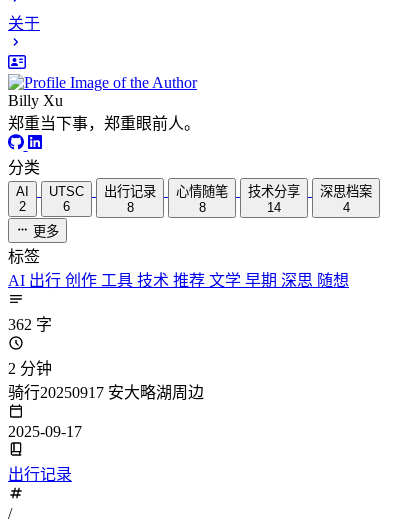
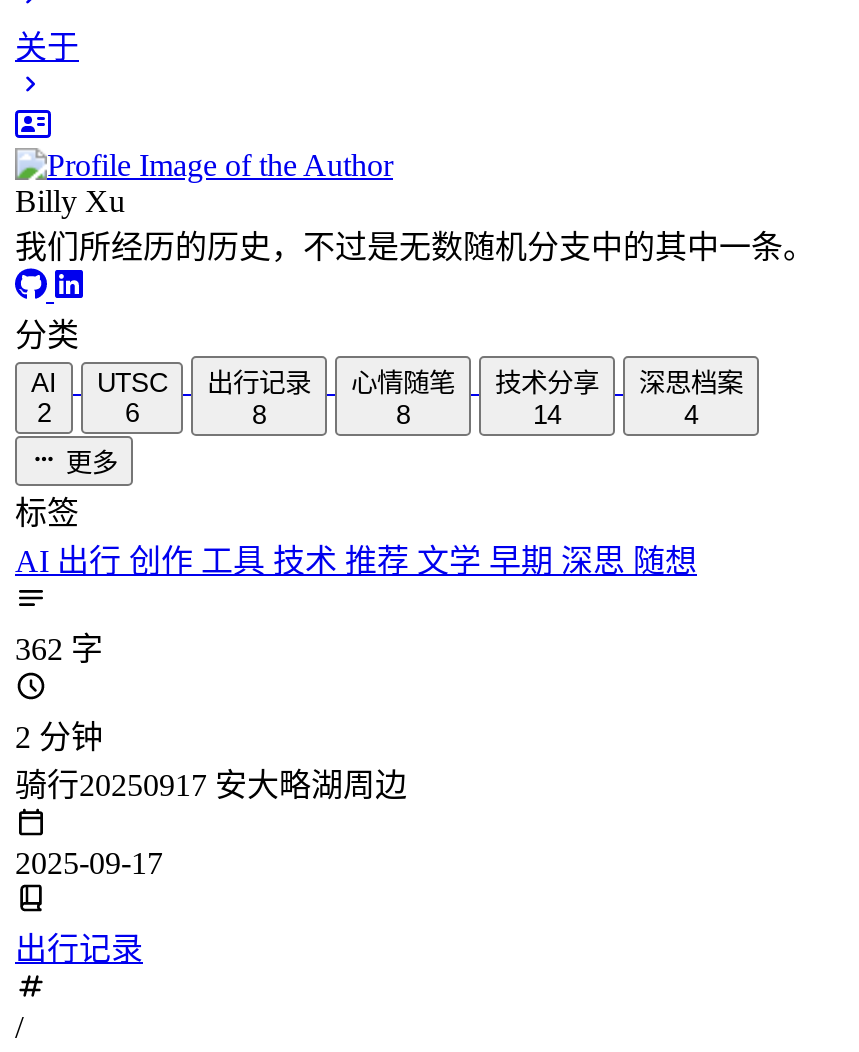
[8,115,200,132] 郑重当下事，郑重眼前人。 -> [15,231,815,265] 我们所经历的历史，不过是无数随机分支中的其中一条。

